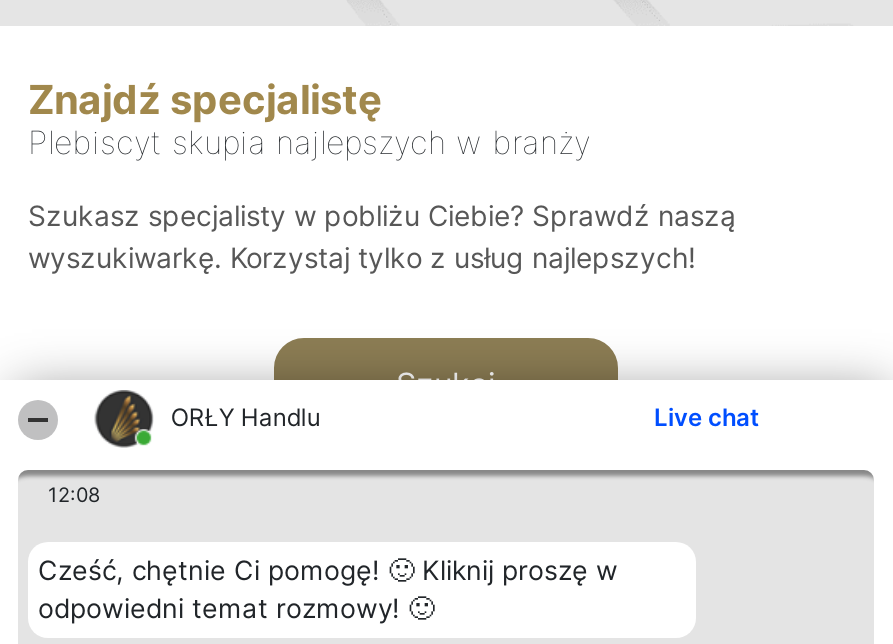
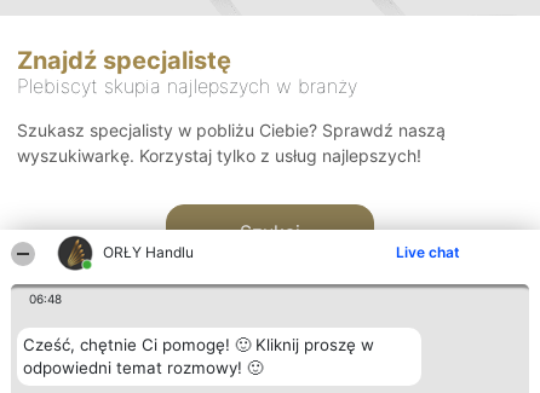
[48,482,100,506] 12:08 -> [29,291,62,306] 06:48

